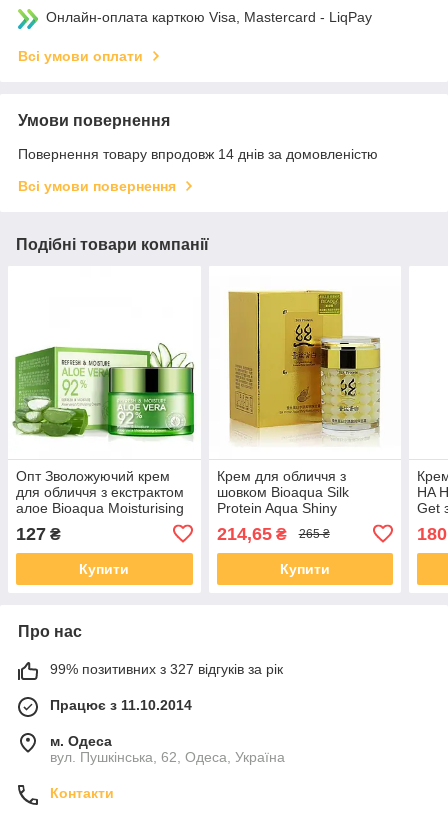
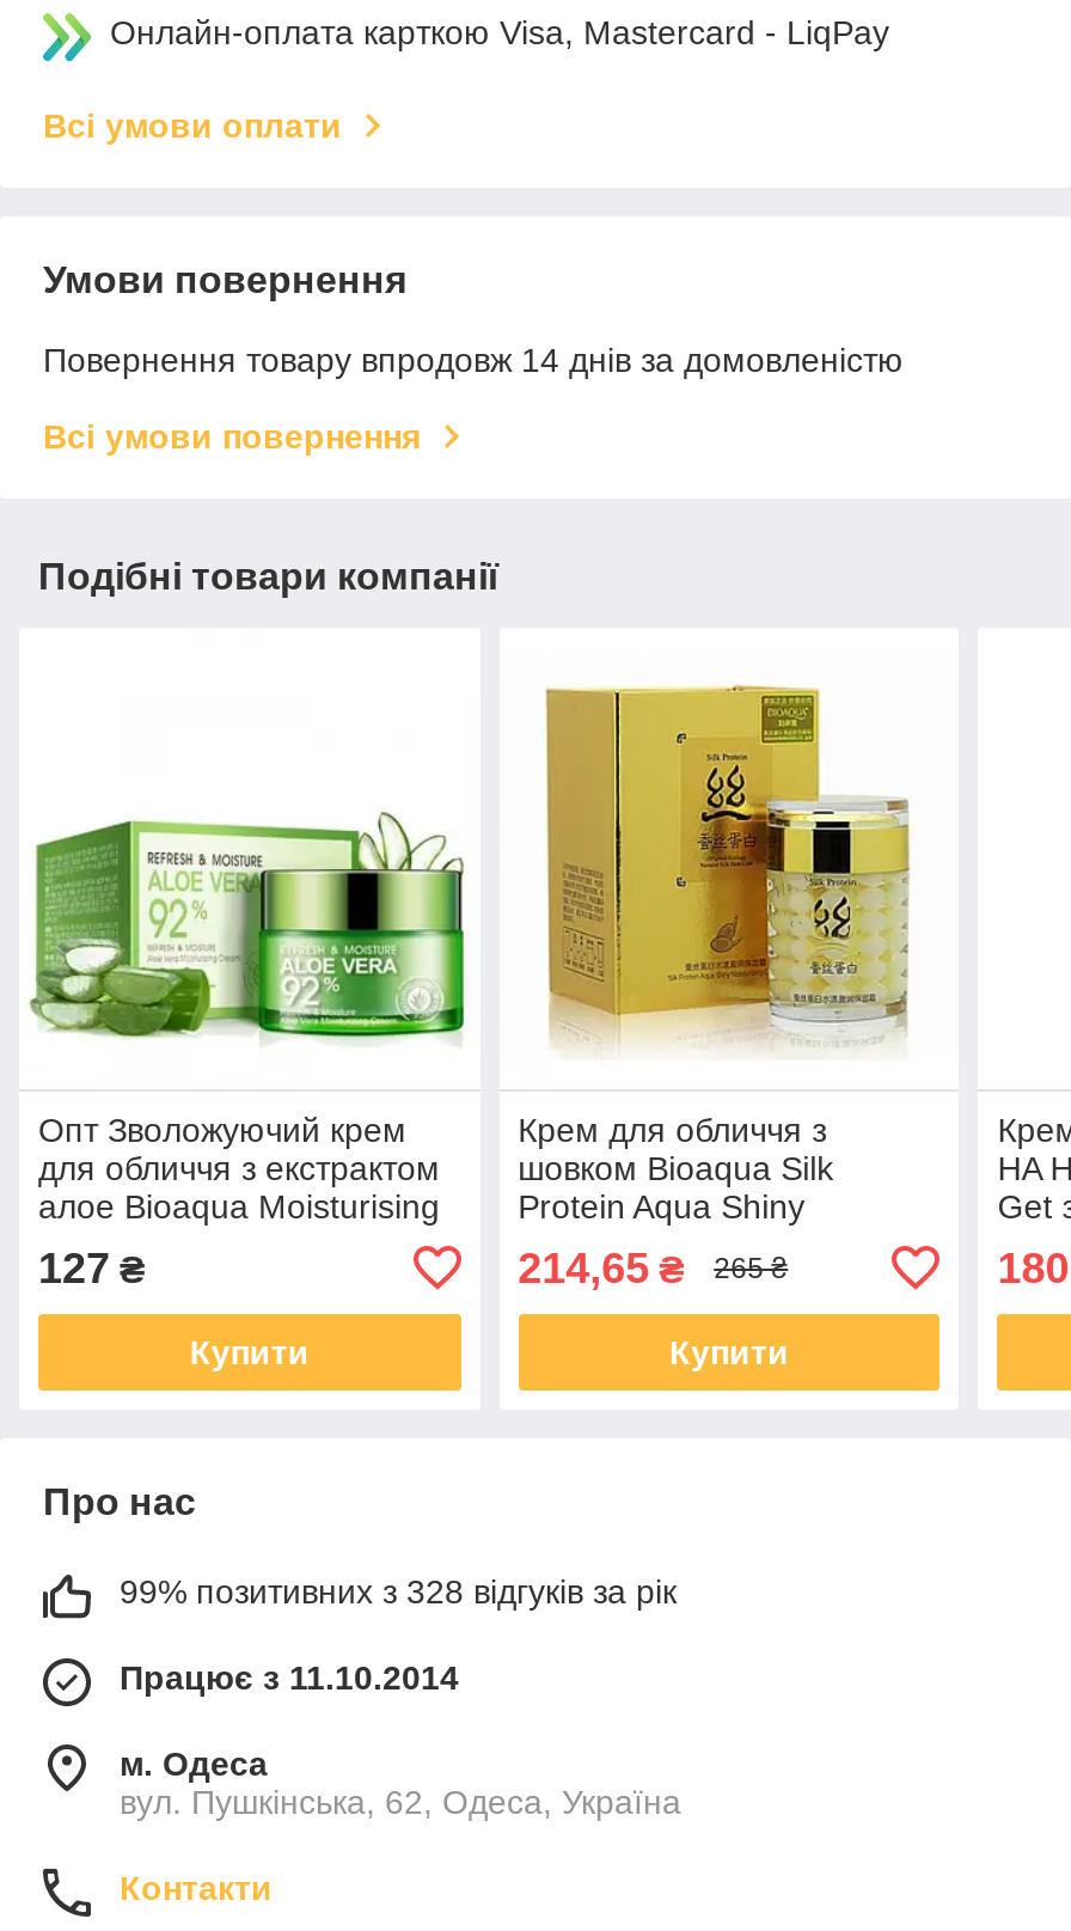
[50,661,283,677] 99% позитивних з 327 відгуків за рік -> [120,1572,677,1610] 99% позитивних з 328 відгуків за рік

